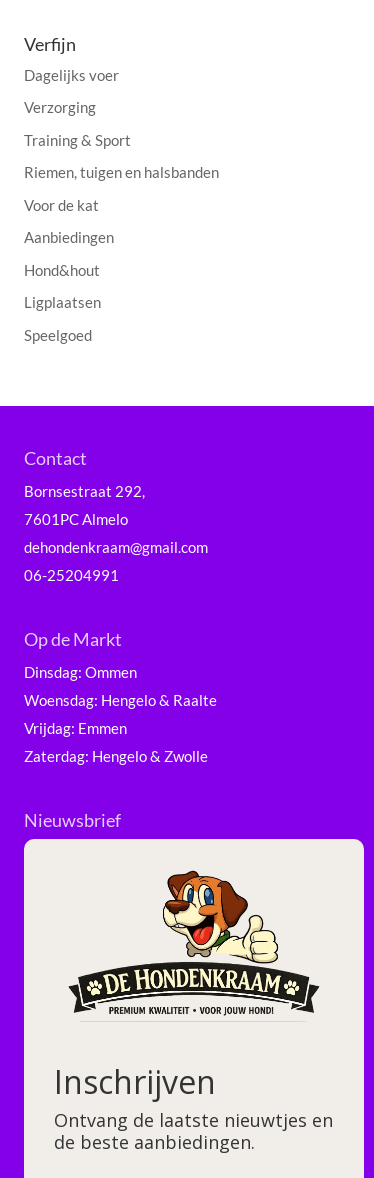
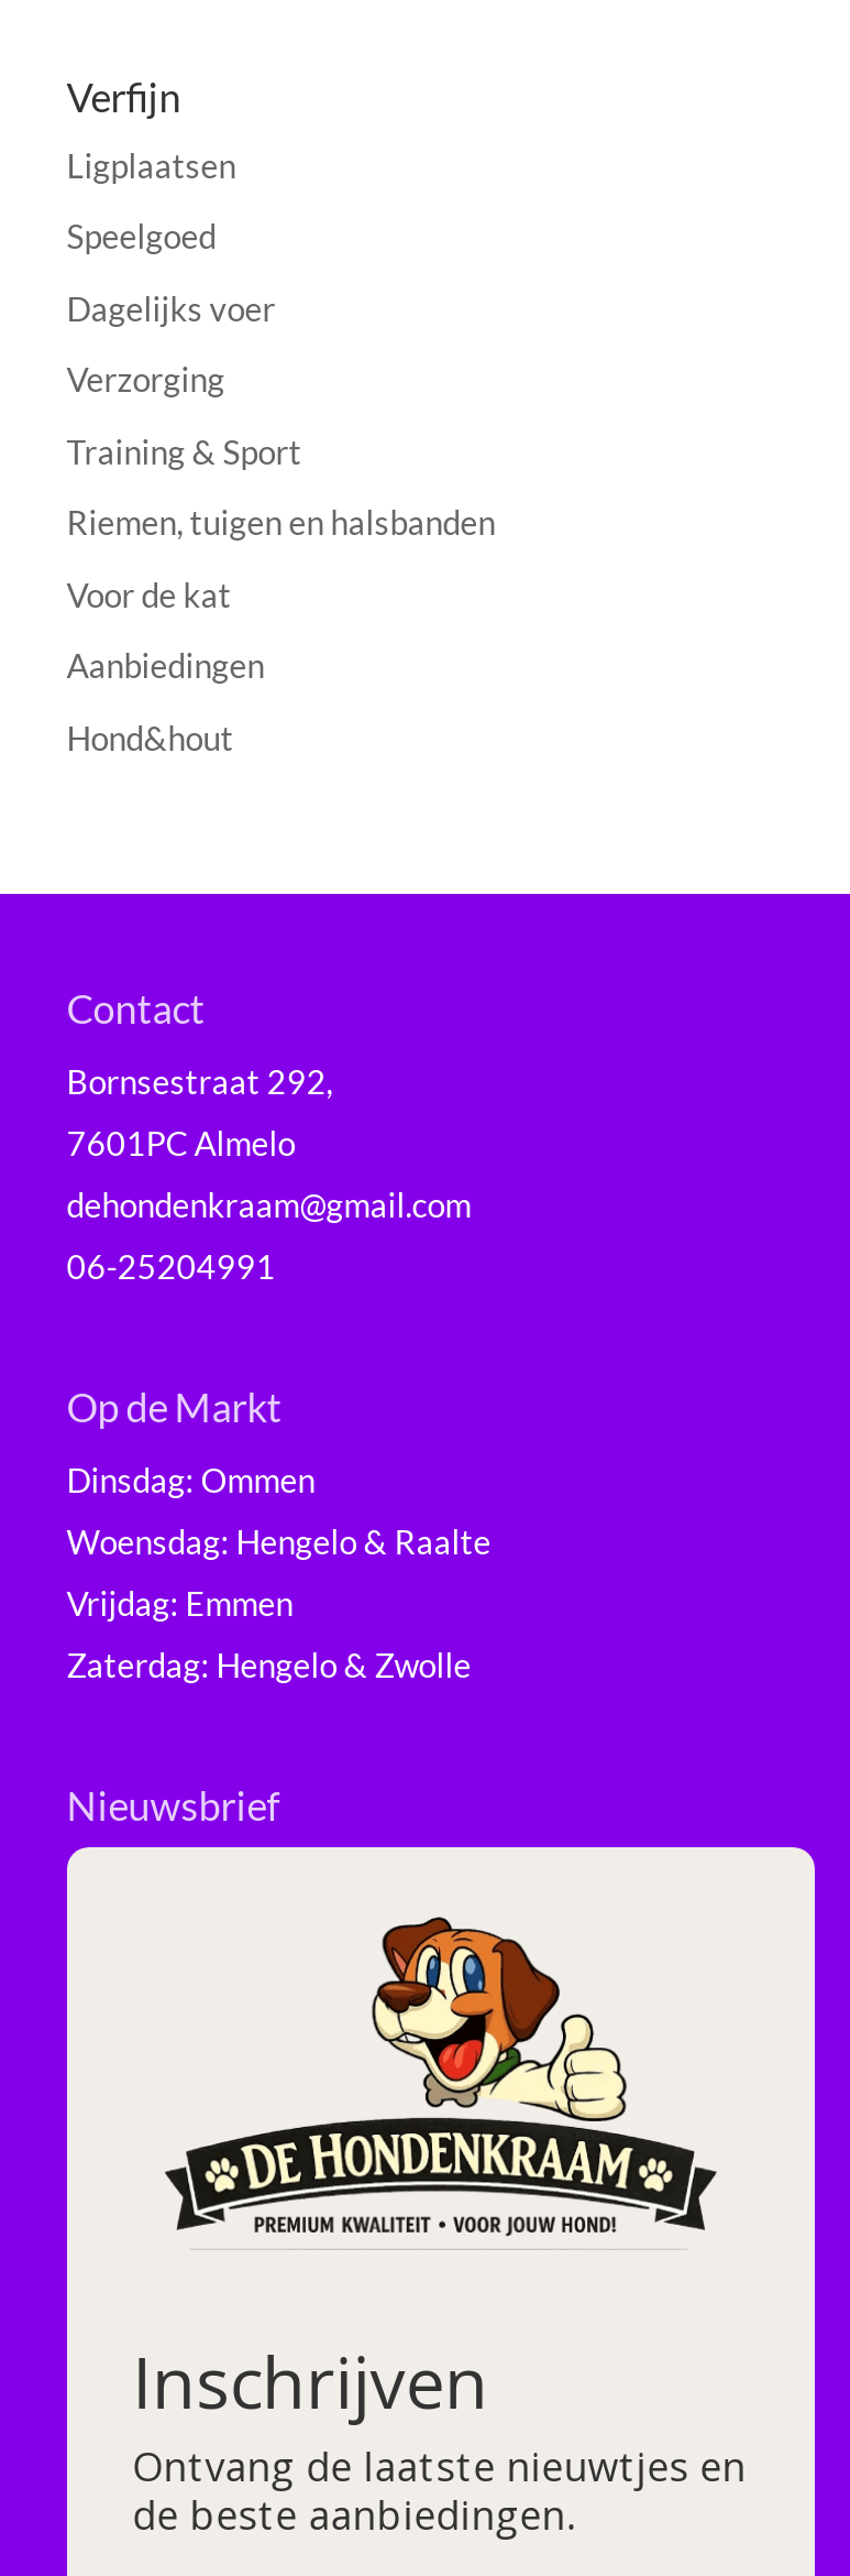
moved [24,66,219,279] -> [67,288,495,757]: Dagelijks voer | Verzorging | Training & Sport | Riemen, tuigen en halsbanden | Voor de kat | Aanbiedingen | Hond&hout
moved [24,293,101,344] -> [67,145,236,256]: Ligplaatsen | Speelgoed

